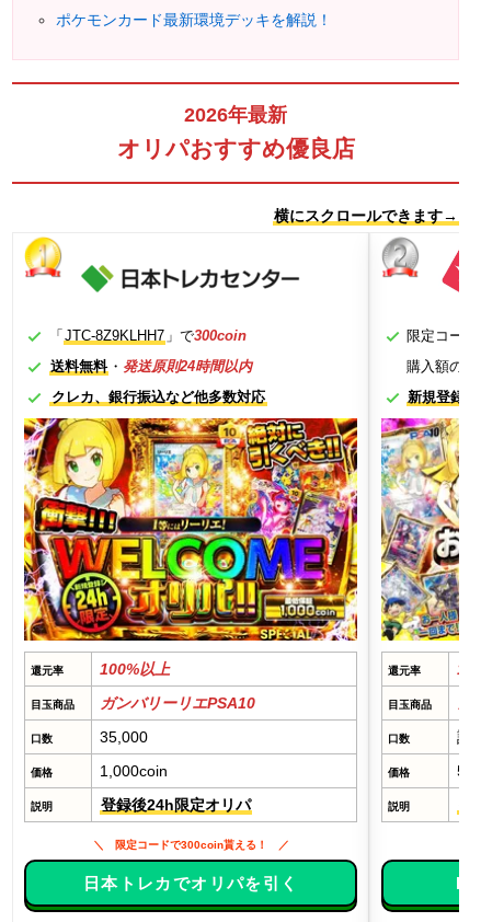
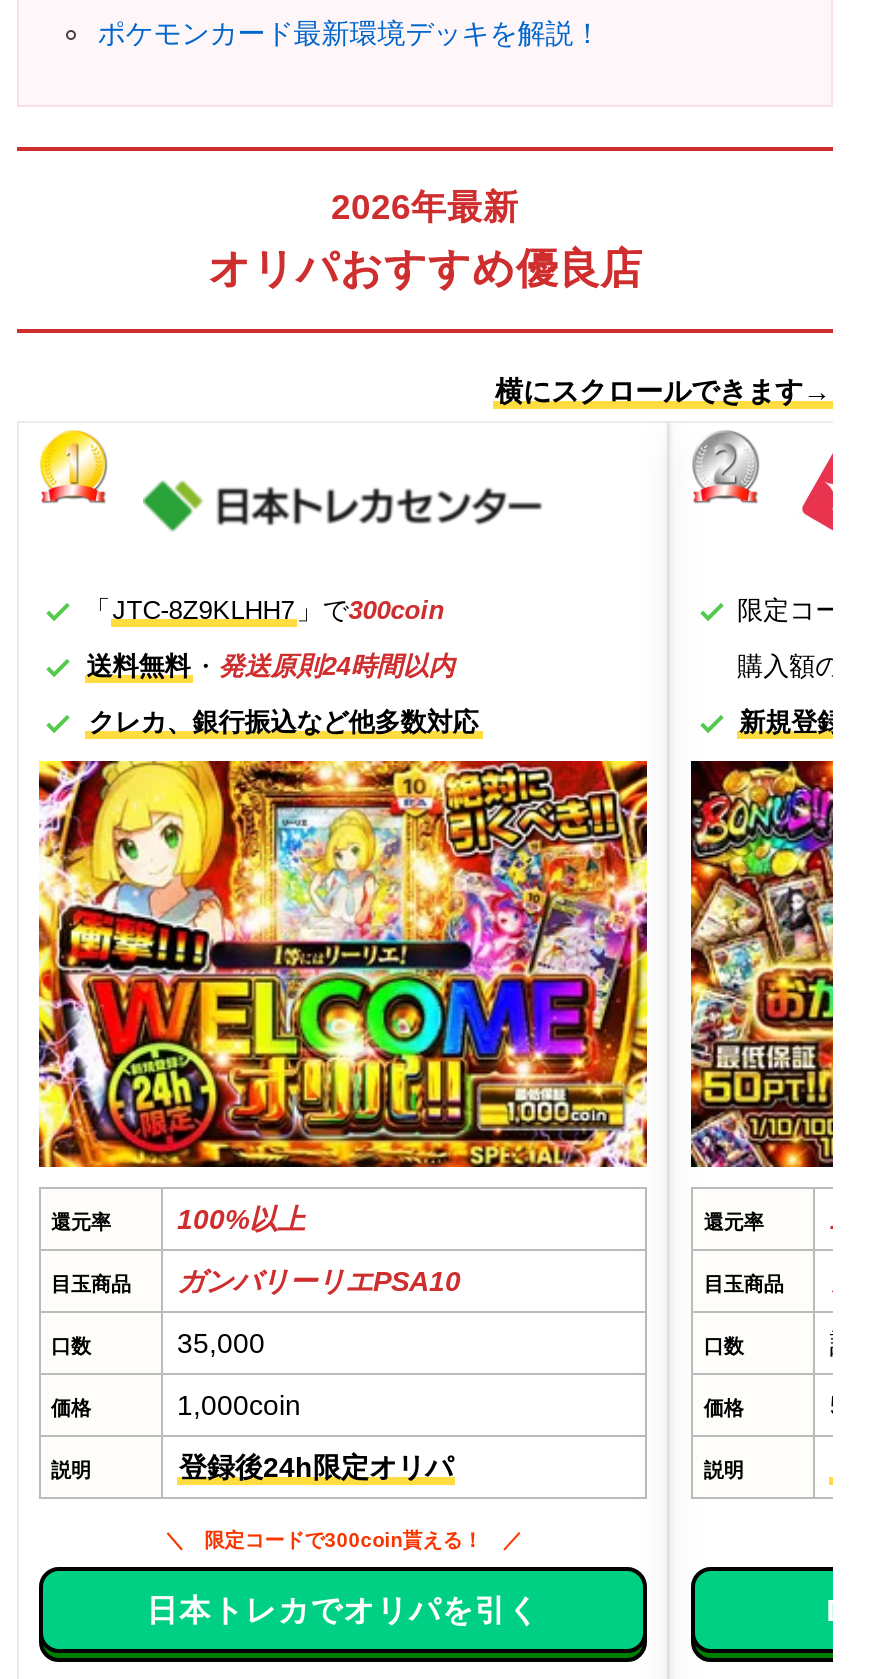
[380,417,460,642] [image] -> [689,759,835,1169] [image]

